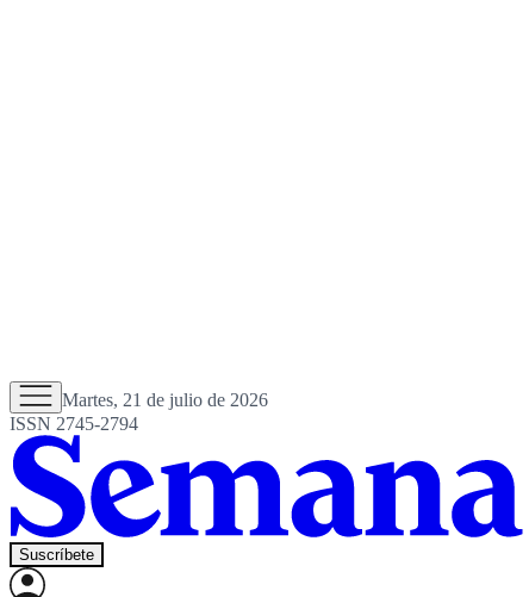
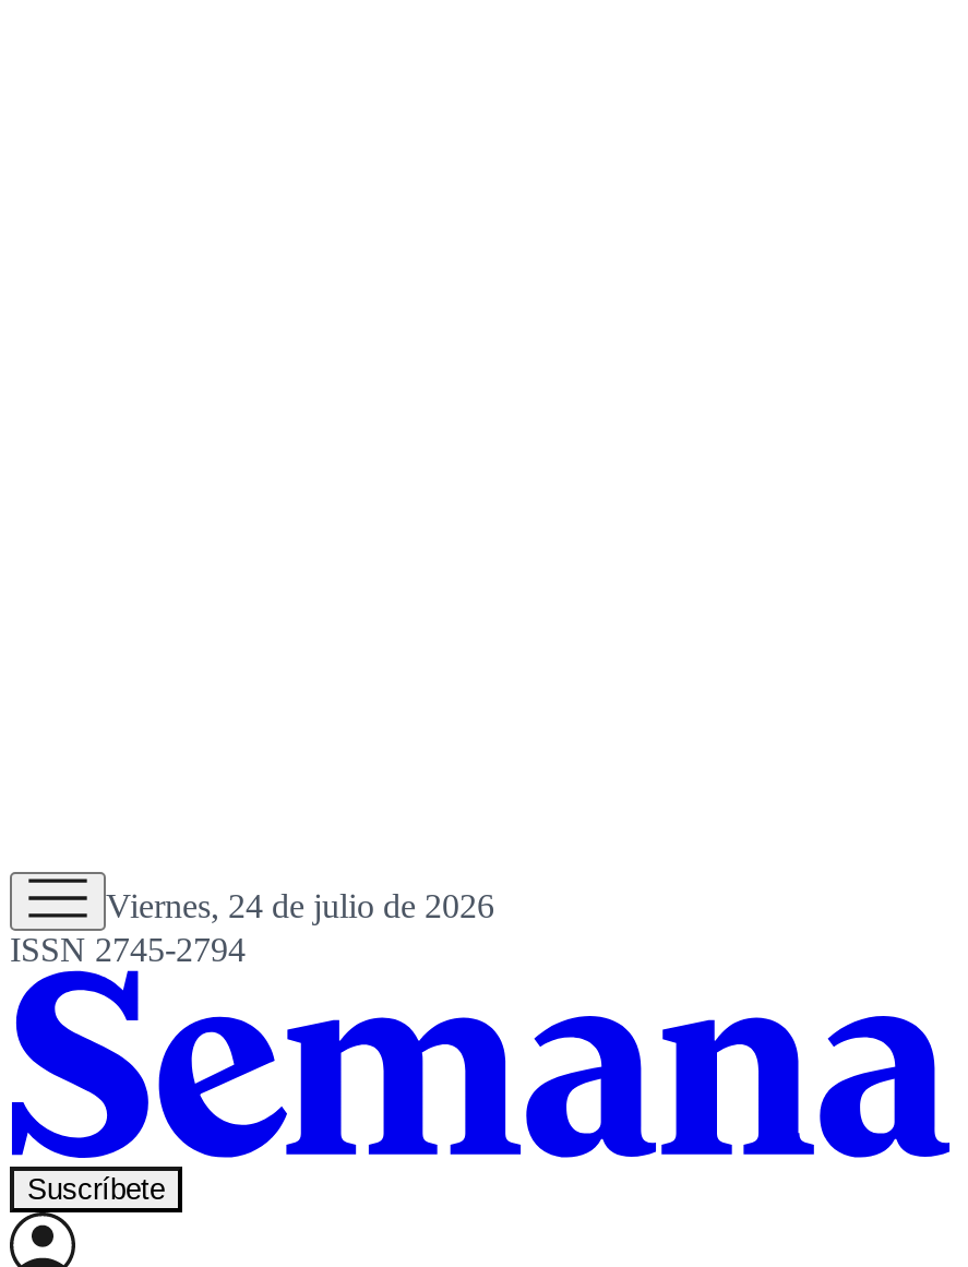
[62,390,268,410] Martes, 21 de julio de 2026 -> [106,887,494,924] Viernes, 24 de julio de 2026

